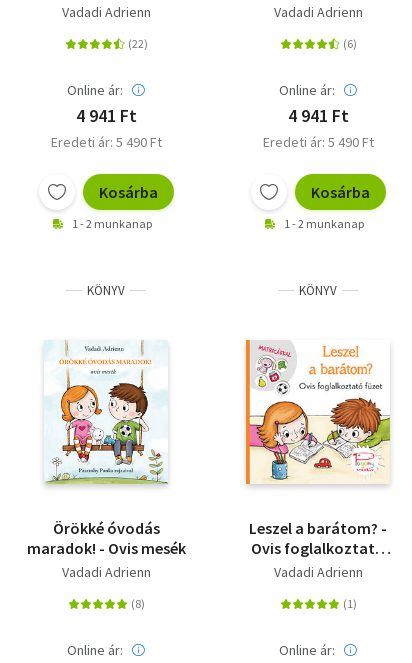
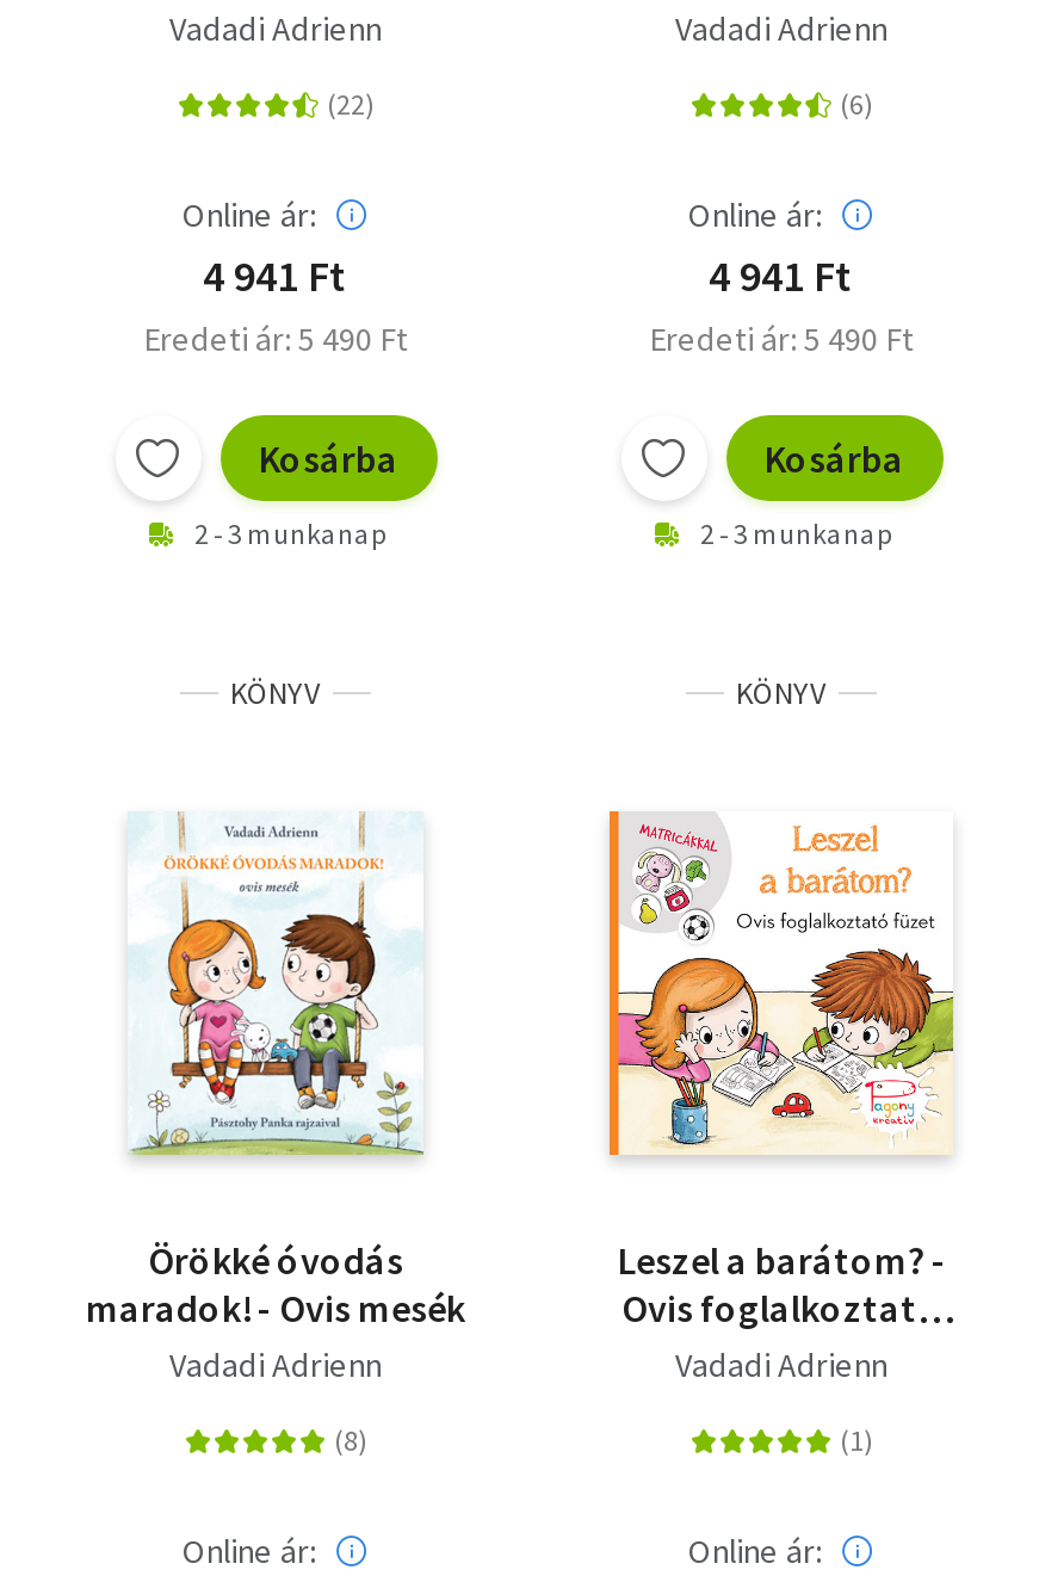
[72,216,152,231] 1 - 2 munkanap -> [194,517,385,552] 2 - 3 munkanap
[284,216,364,231] 1 - 2 munkanap -> [700,517,891,552] 2 - 3 munkanap

